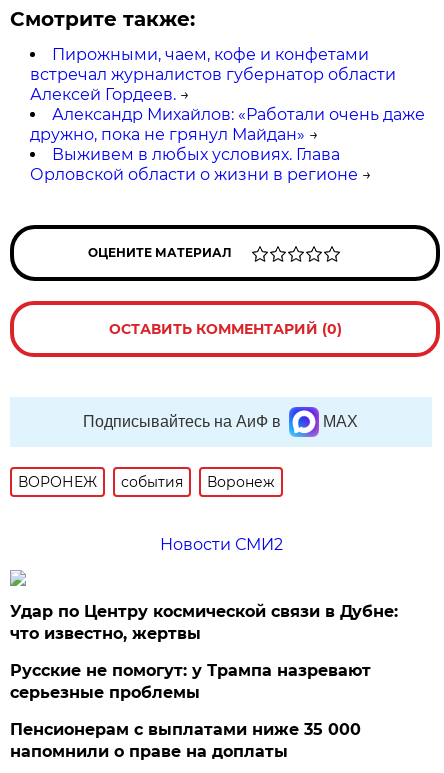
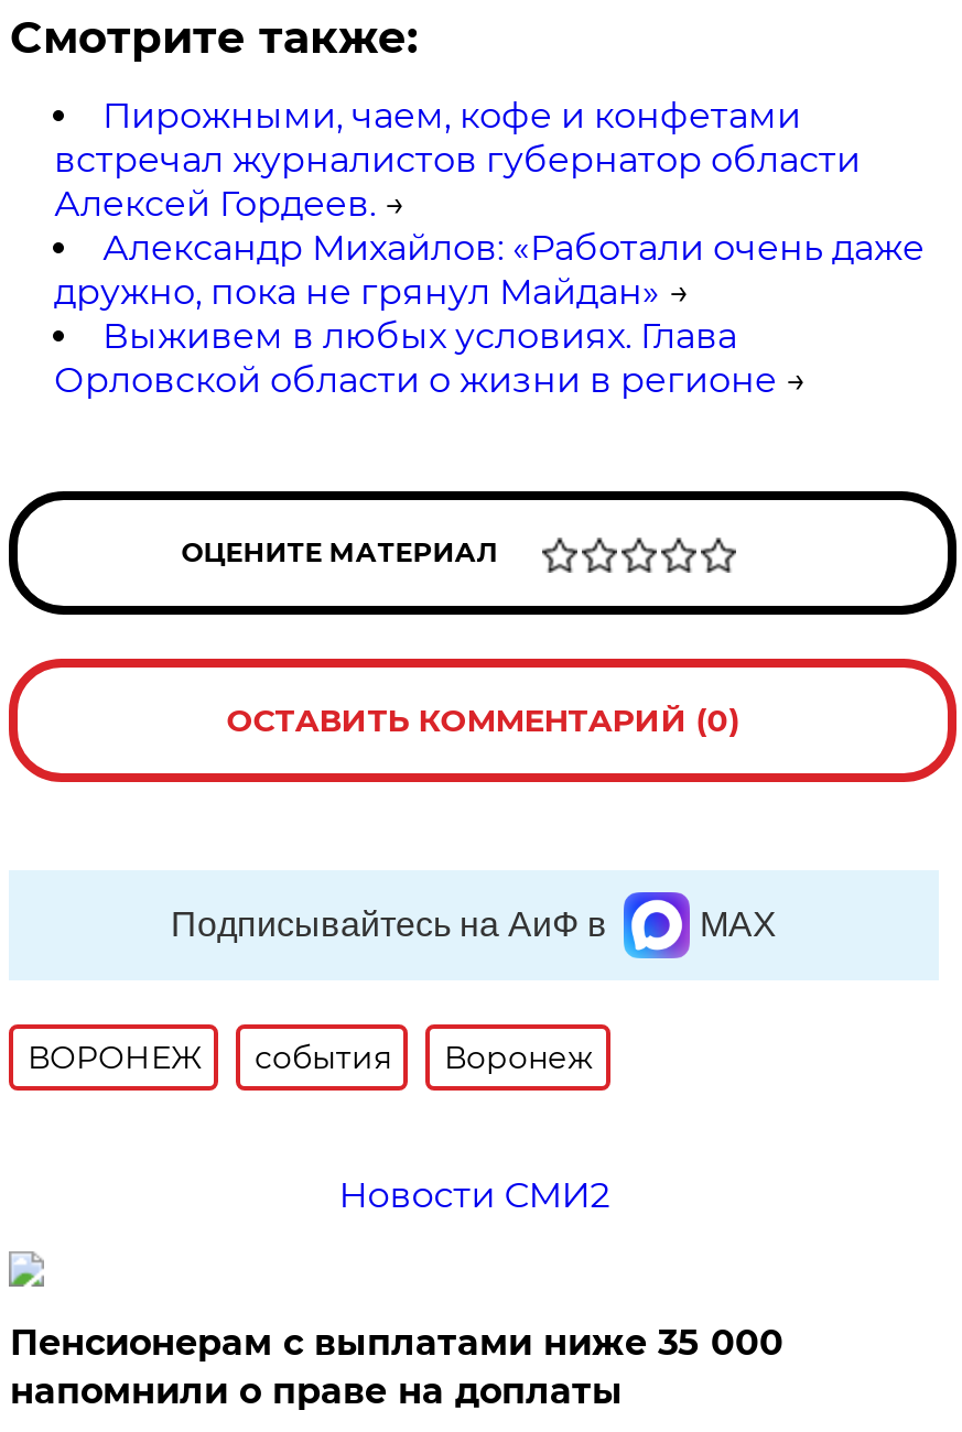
[10,602,398,702] Удар по Центру космической связи в Дубне: | что известно, жертвы | Русские не помогут: у Трампа назревают | серьезные проблемы -> none

